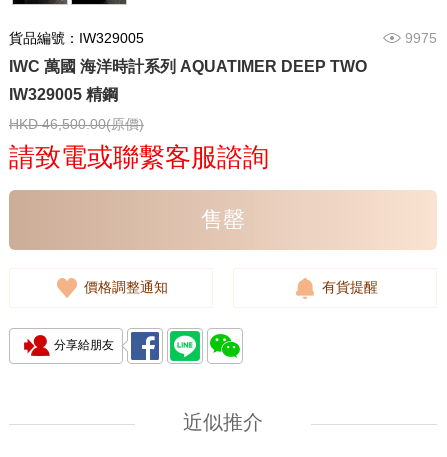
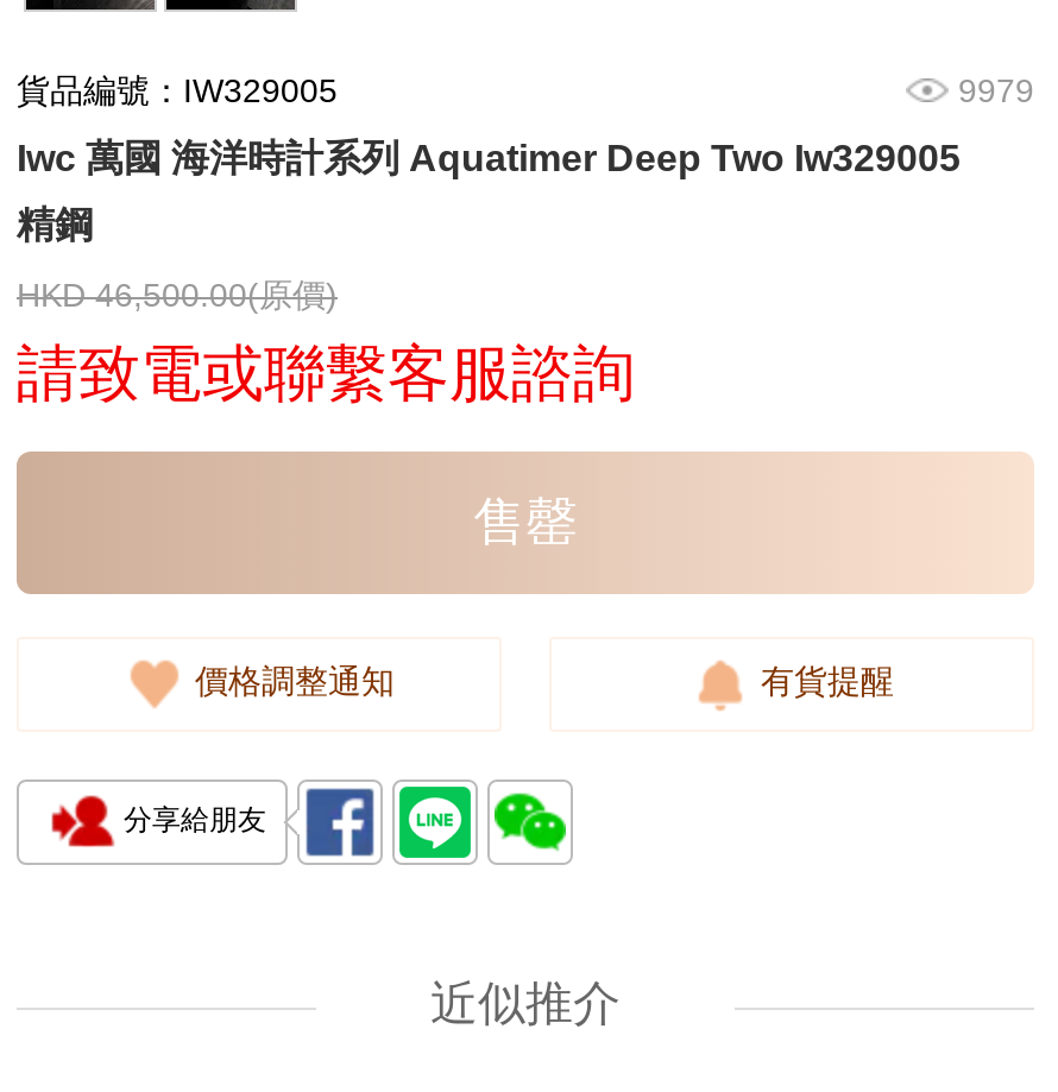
[405,30,437,46] 9975 -> [958,72,1034,110] 9979
[9,58,367,75] IWC 萬國 海洋時計系列 AQUATIMER DEEP TWO -> [17,139,961,179] Iwc 萬國 海洋時計系列 Aquatimer Deep Two Iw329005
[9,86,118,103] IW329005 精鋼 -> [17,205,93,246] 精鋼

